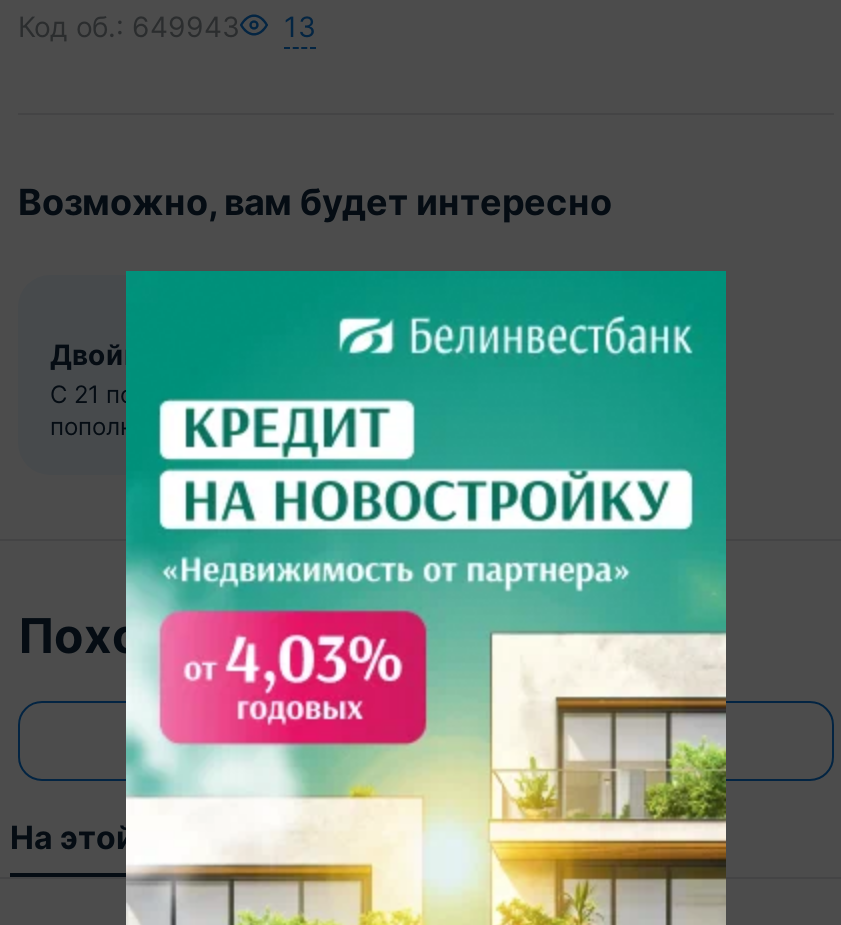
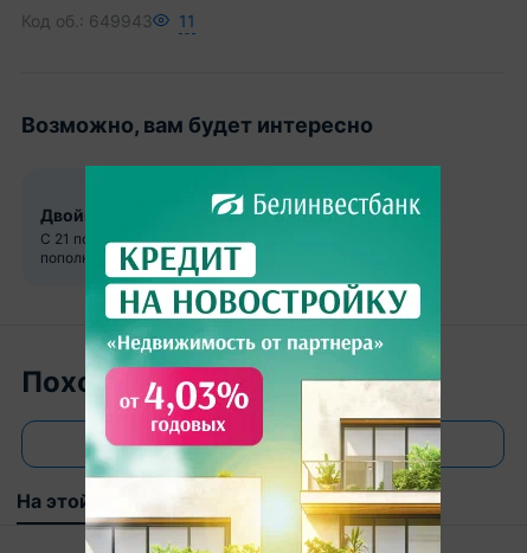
[284,9,316,43] 13 -> [179,11,195,31] 11

